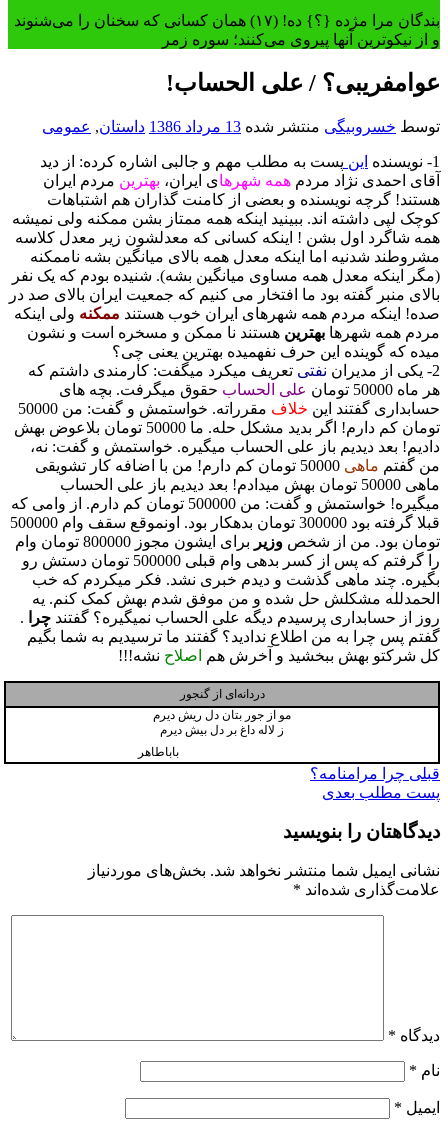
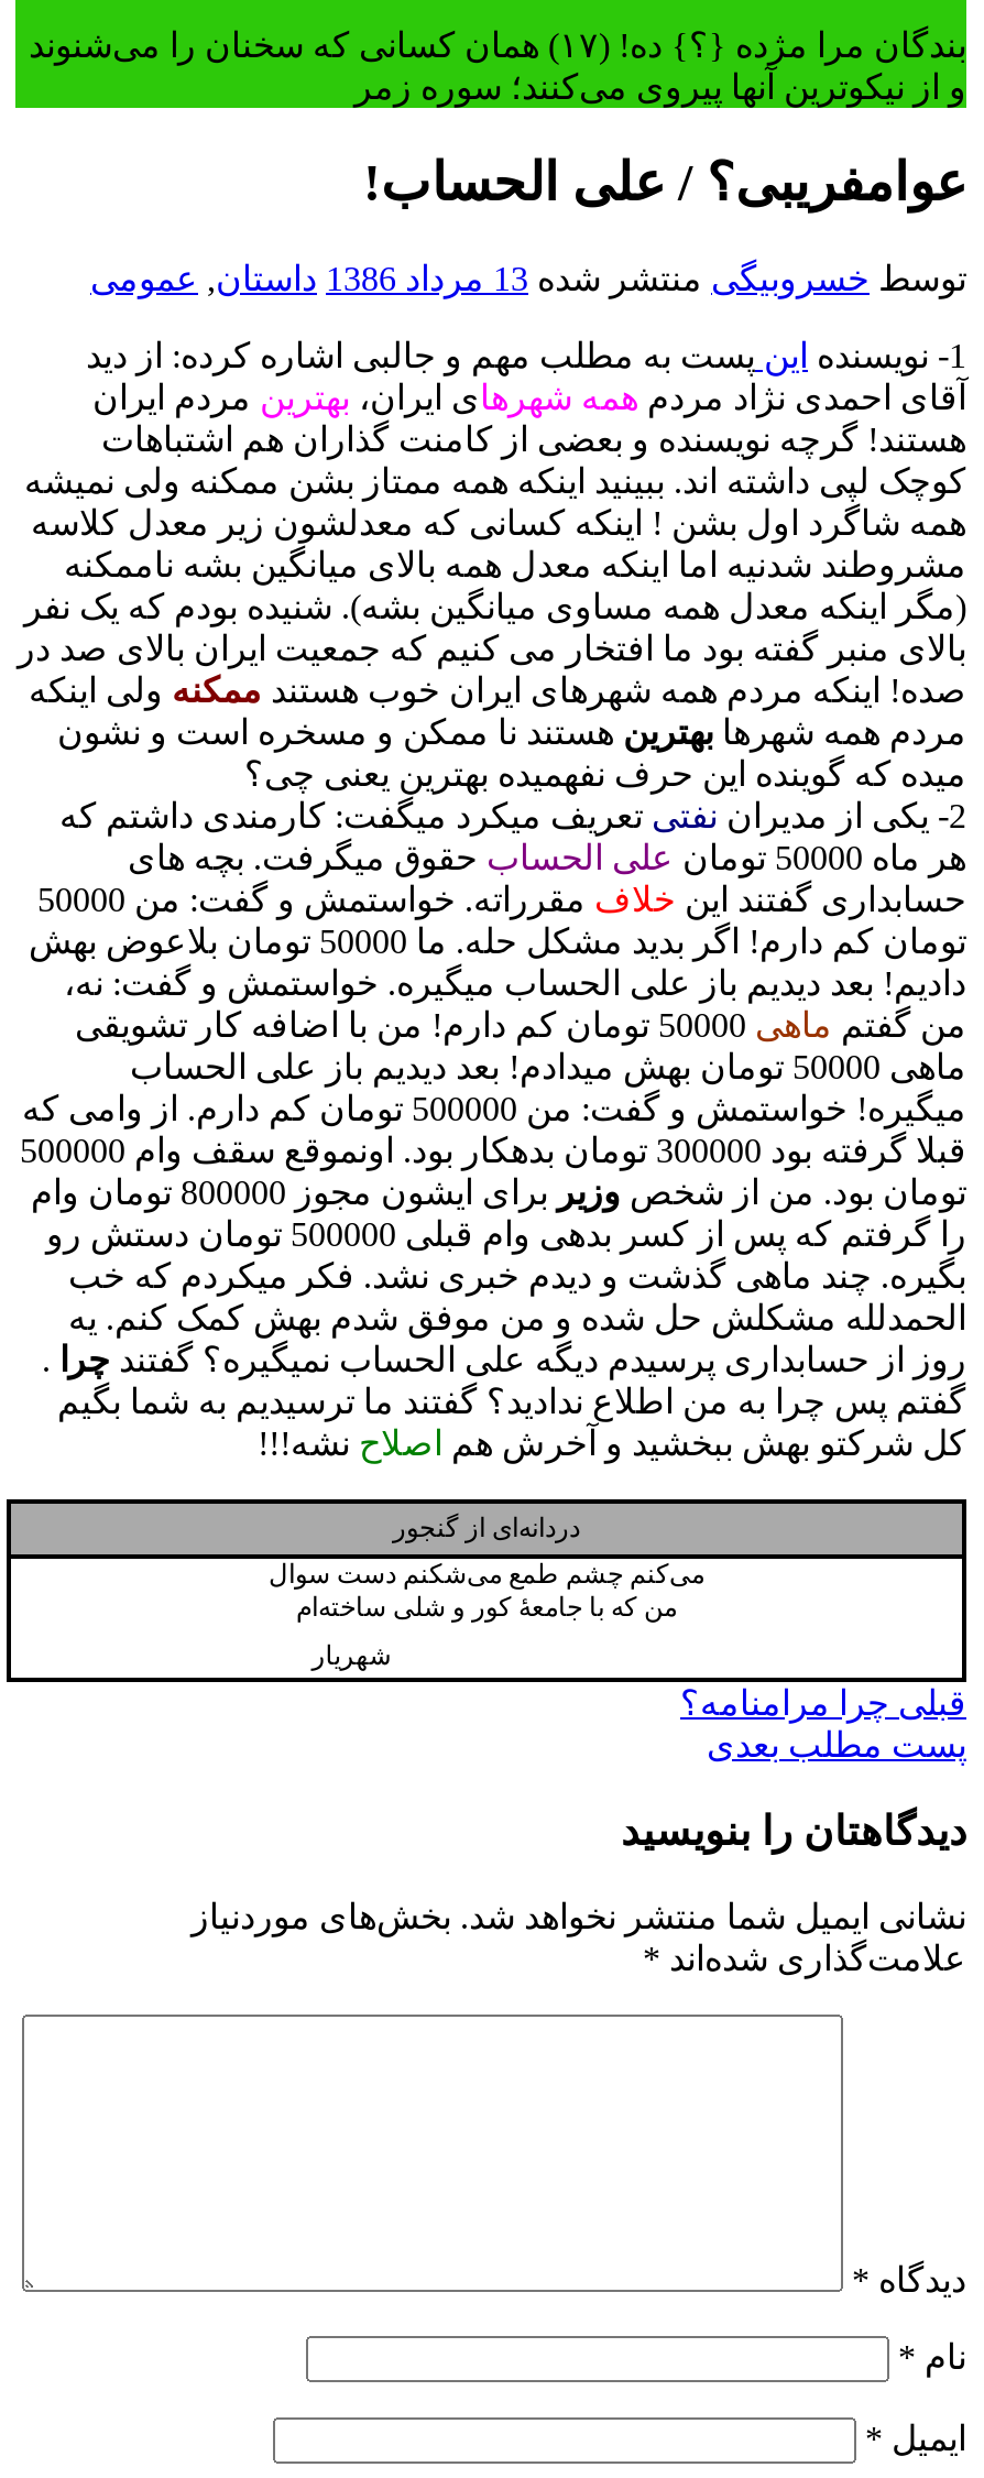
[153,708,291,737] مو از جور بتان دل ریش دیرم | ز لاله داغ بر دل بیش دیرم -> [269,1558,704,1622] می‌کنم چشم طمع می‌شکنم دست سوال | من که با جامعهٔ کور و شلی ساخته‌ام
[138,745,179,759] باباطاهر -> [312,1640,391,1671] شهریار

